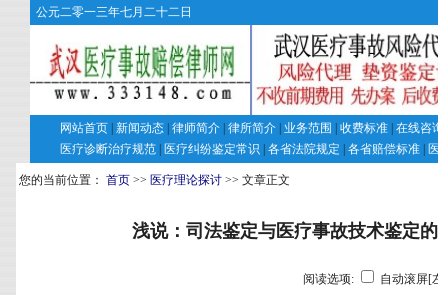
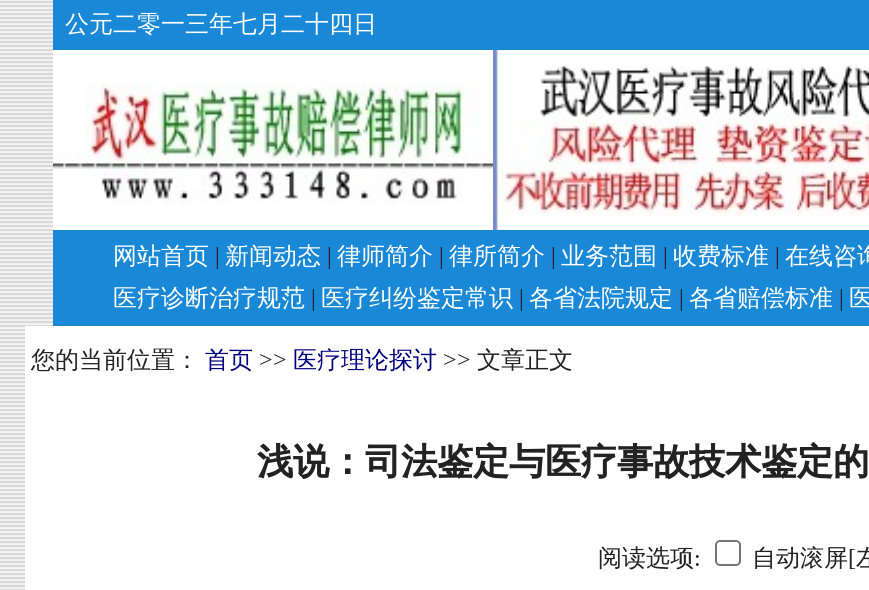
[36,5,192,19] 公元二零一三年七月二十二日 -> [65,10,377,38] 公元二零一三年七月二十四日

